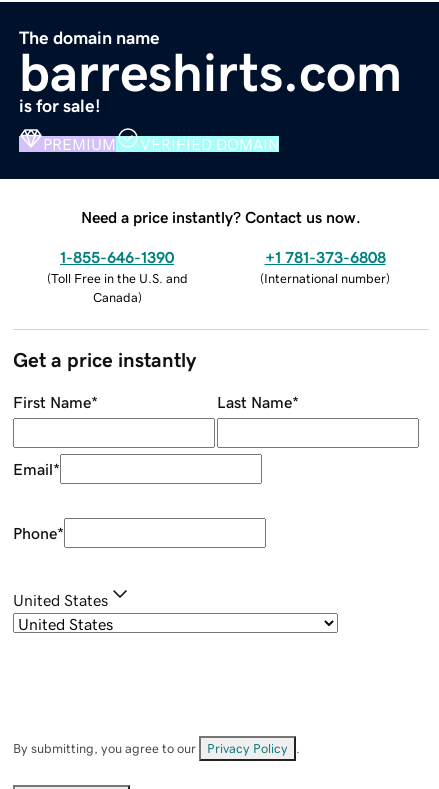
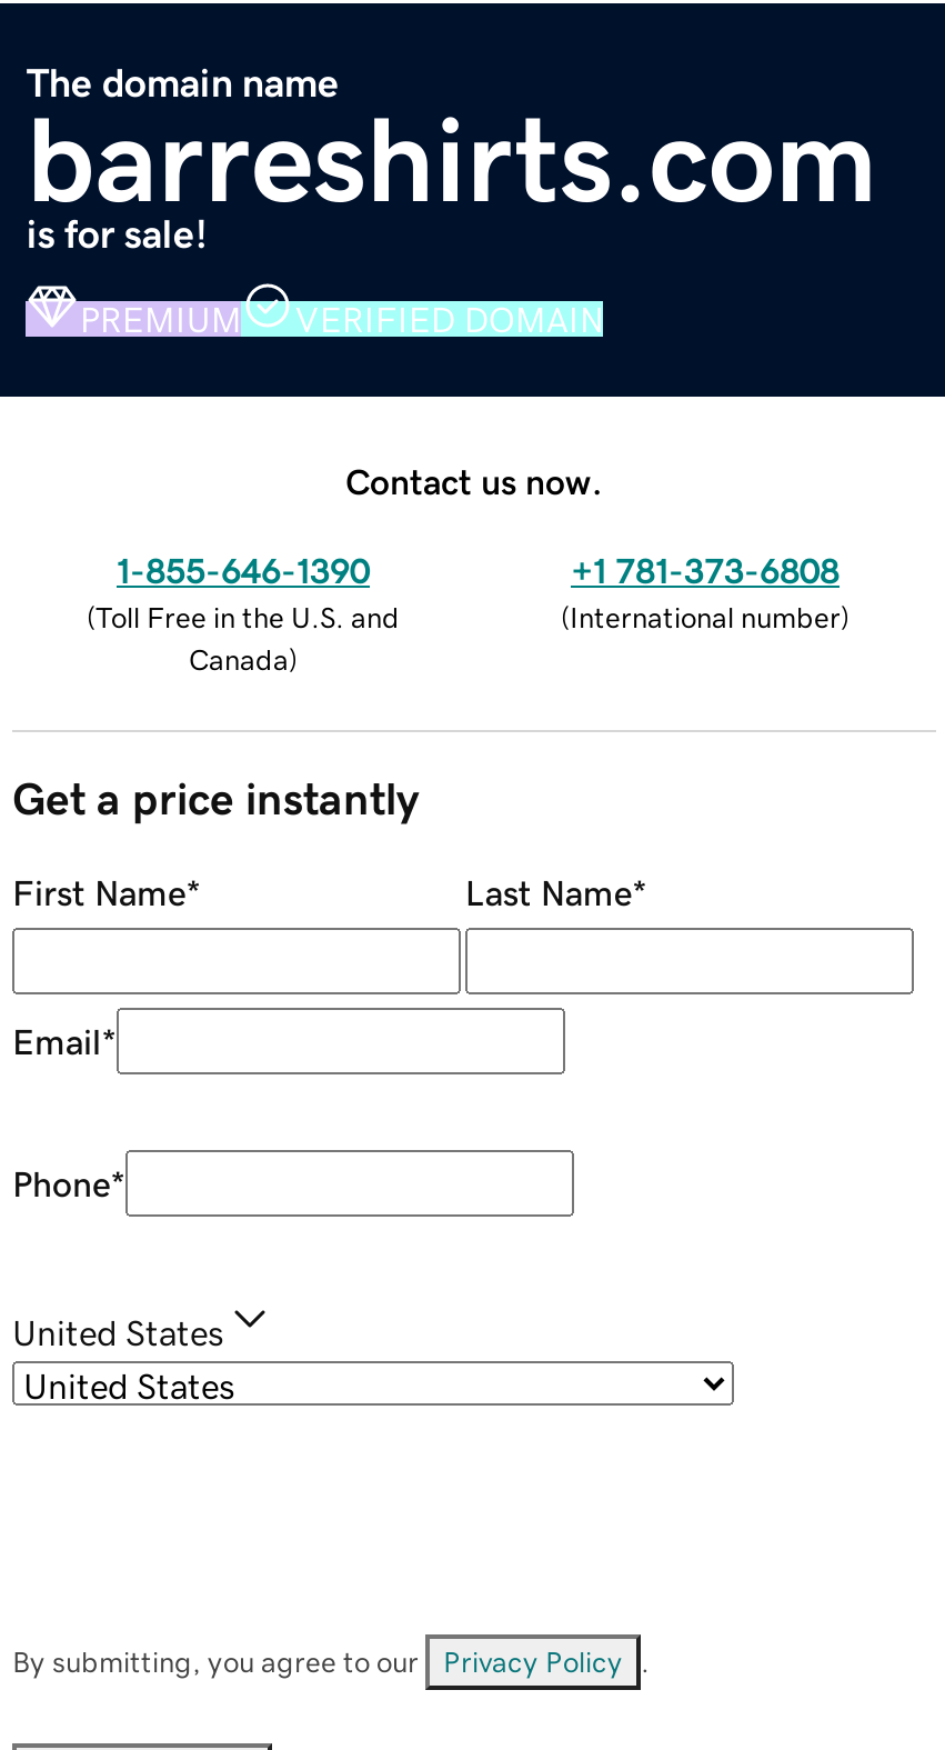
[81,209,361,225] Need a price instantly? Contact us now. -> [345,462,603,498] Contact us now.

